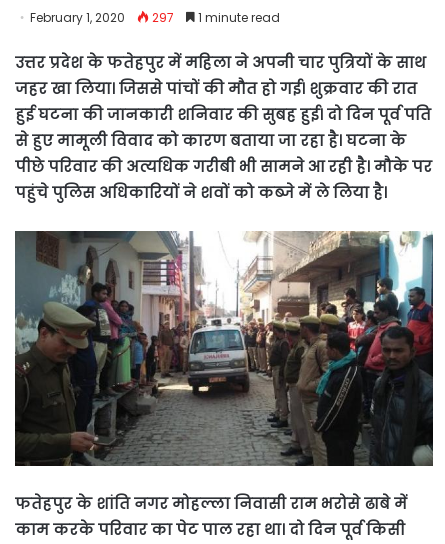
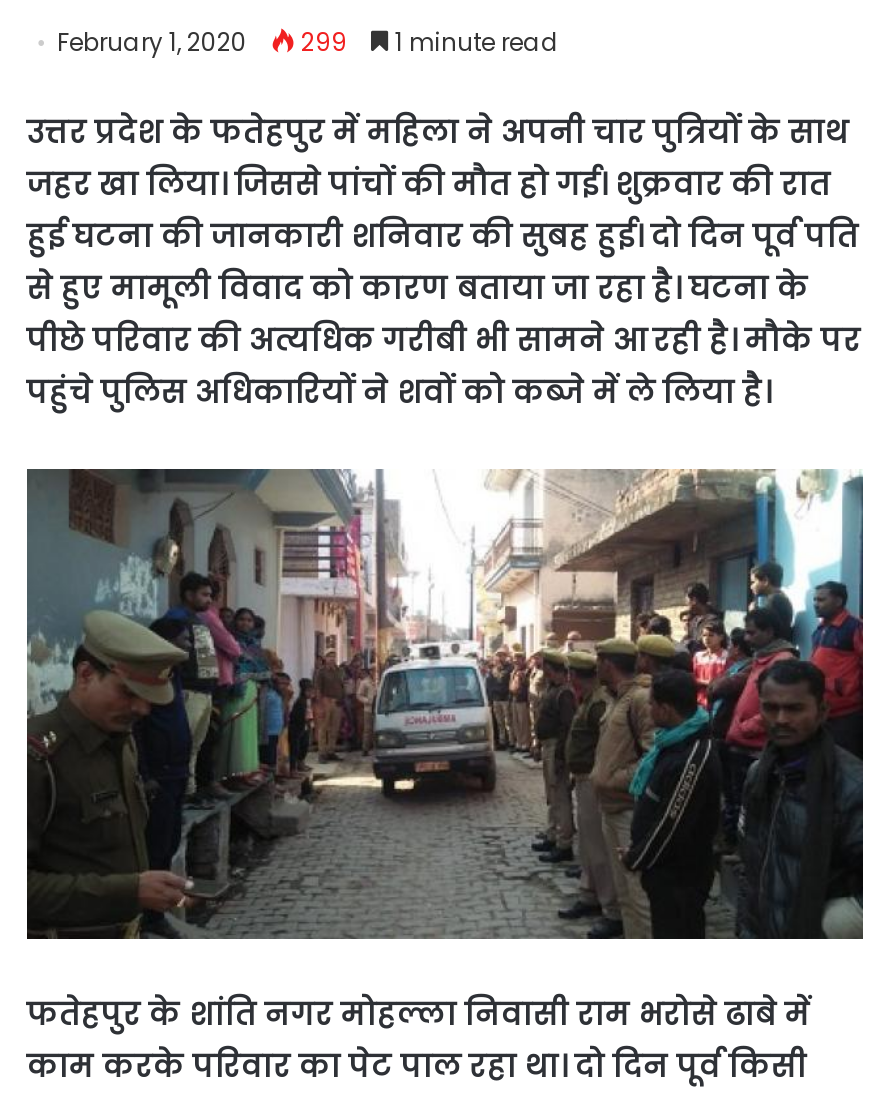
[30,9,280,26] February 1, 2020 297 1 minute read -> [57,24,559,58] February 1, 2020 299 1 minute read

